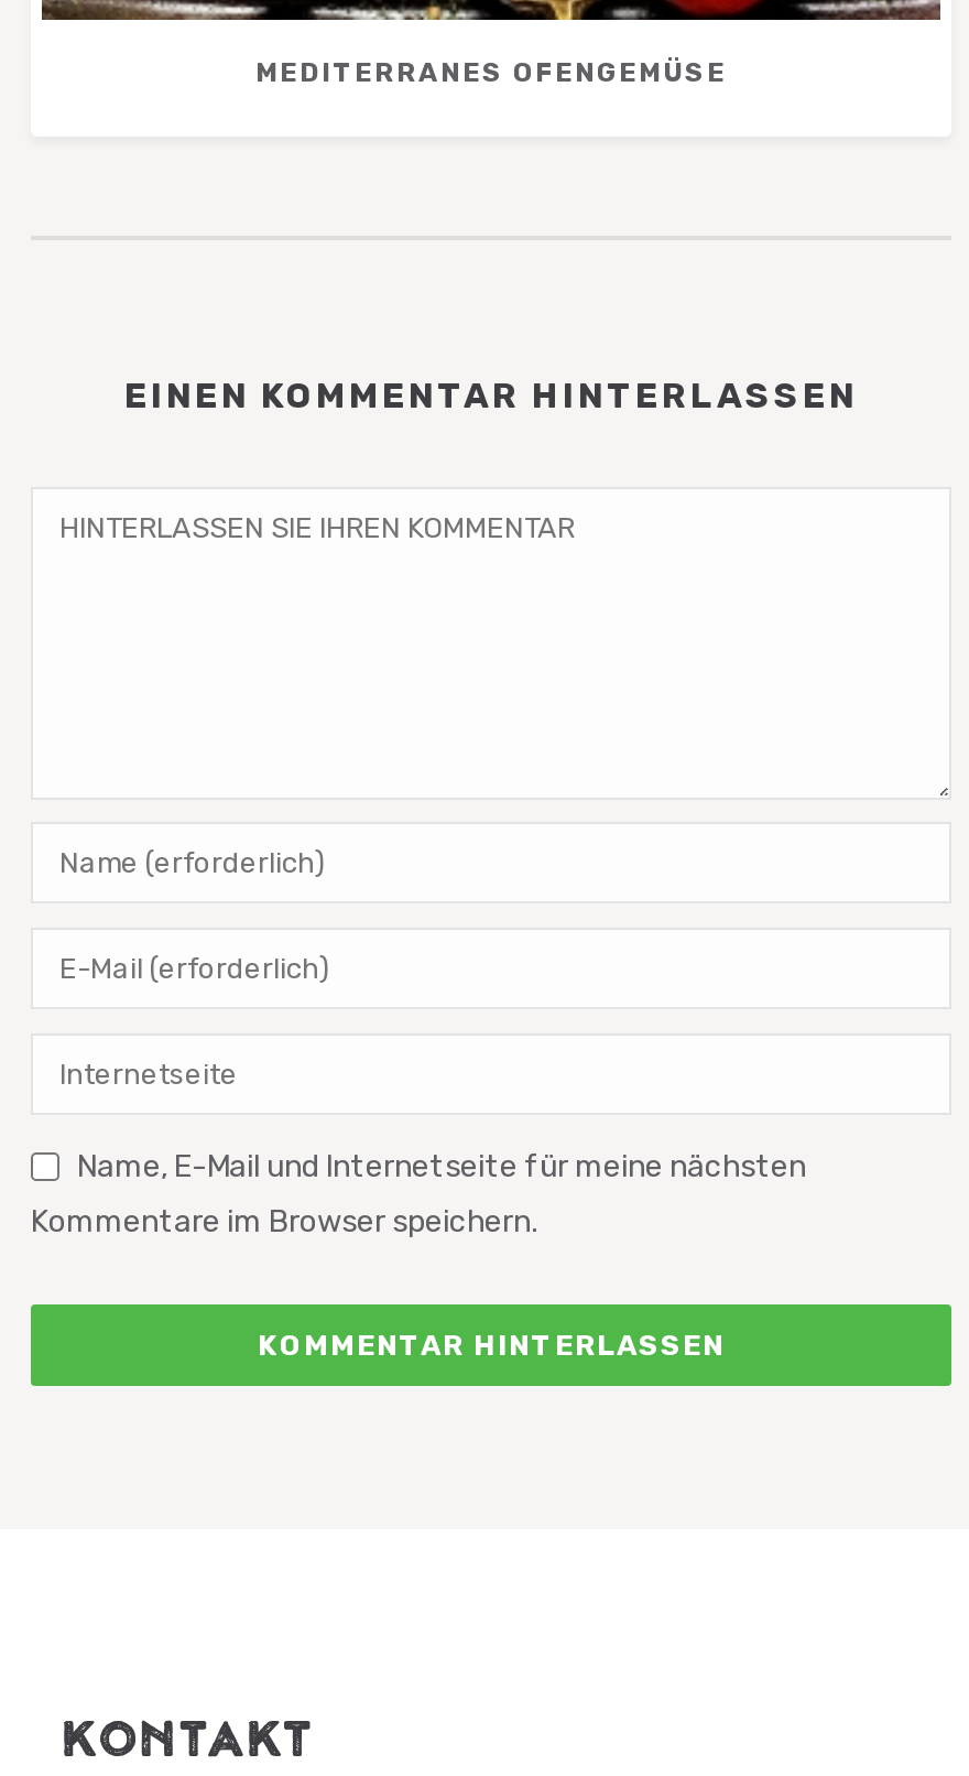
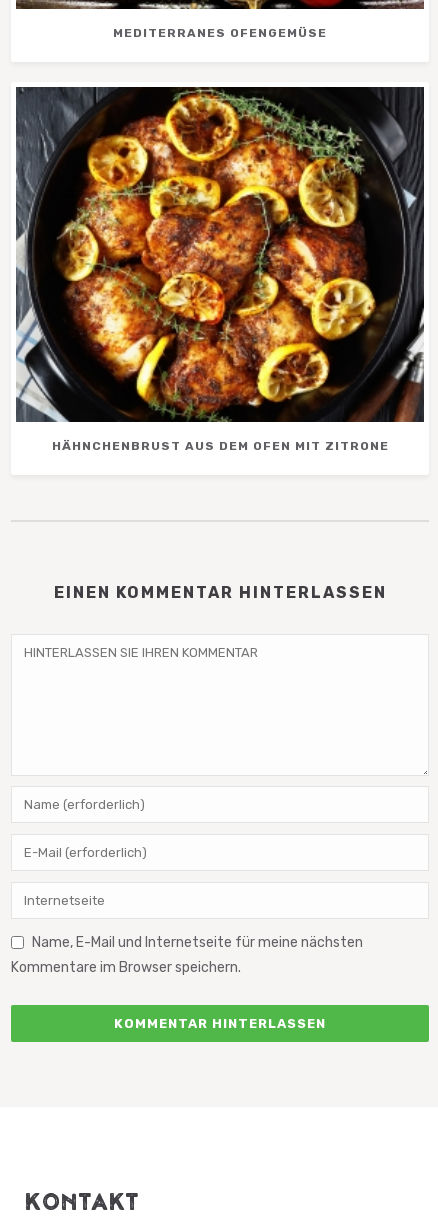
none -> [16,86,424,453] [image] | HÄHNCHENBRUST AUS DEM OFEN MIT ZITRONE

